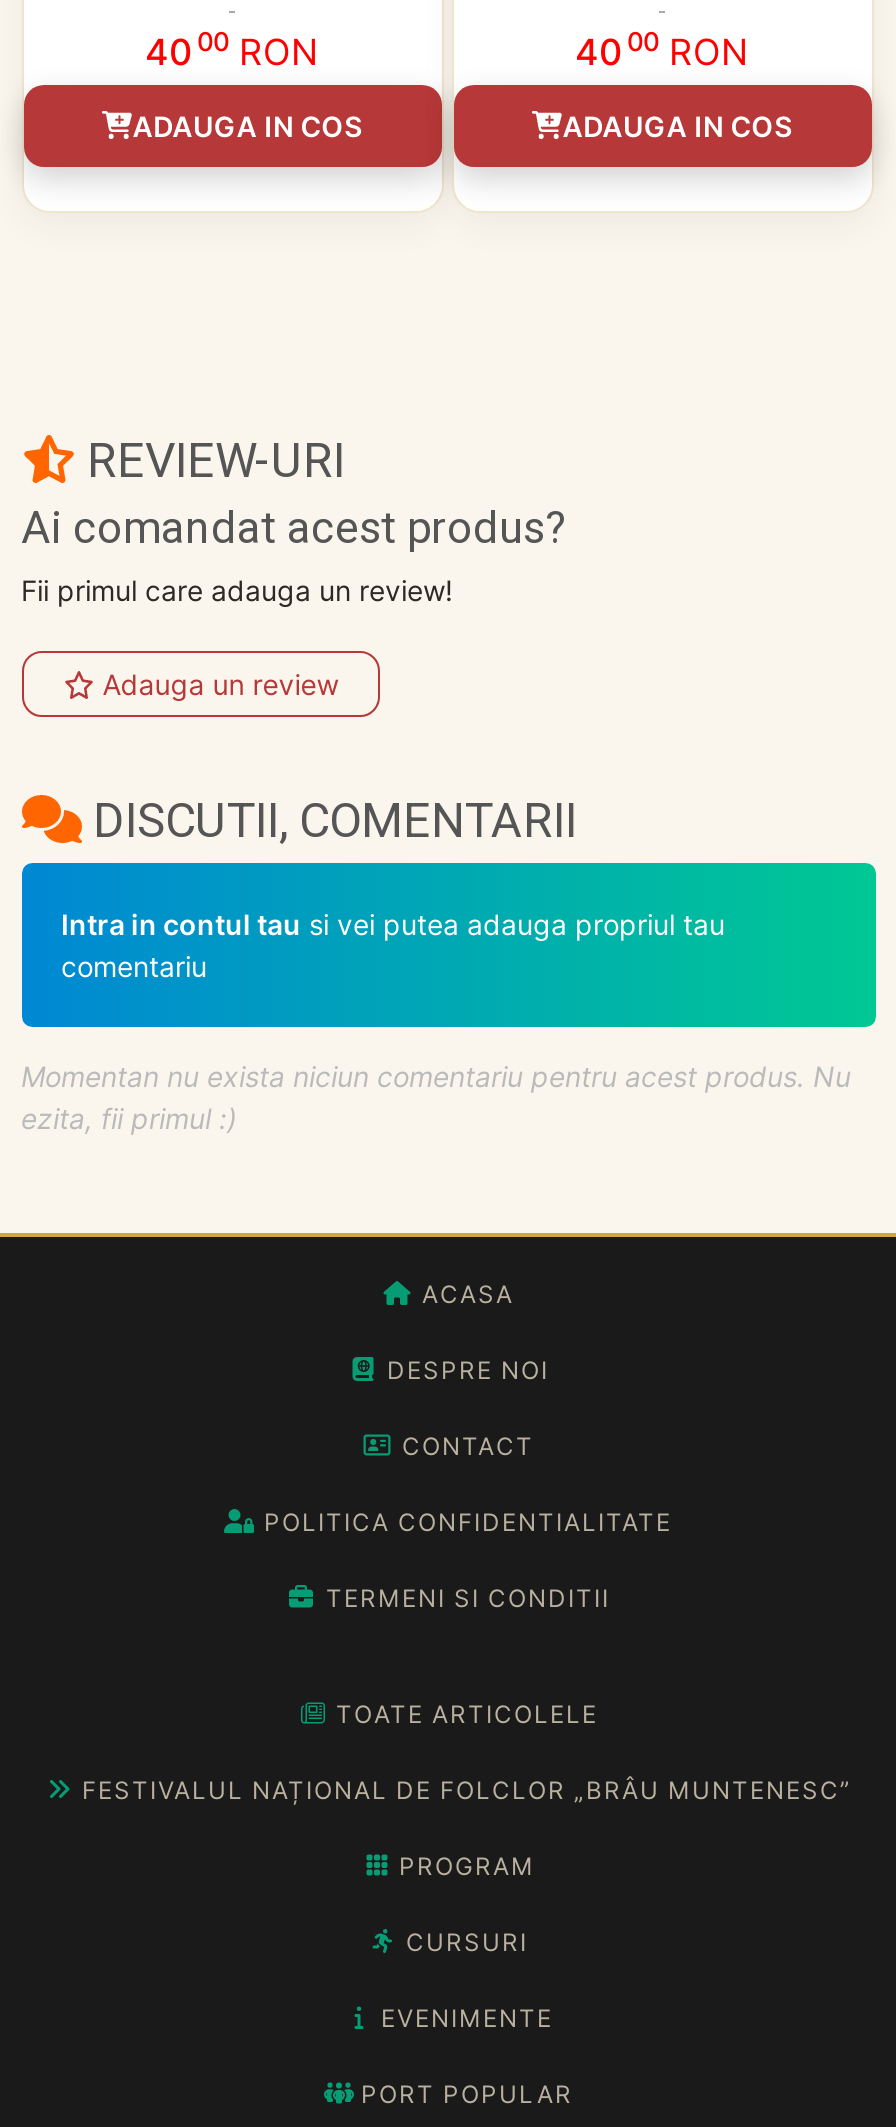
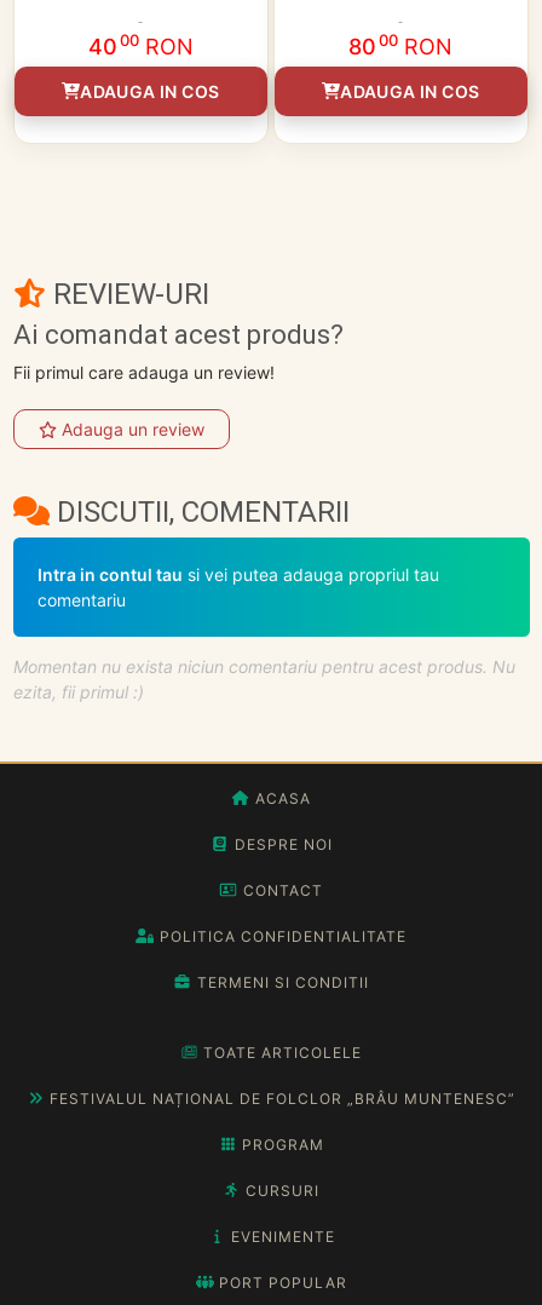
[575,25,749,72] 40 00 RON -> [348,30,452,59] 80 00 RON

